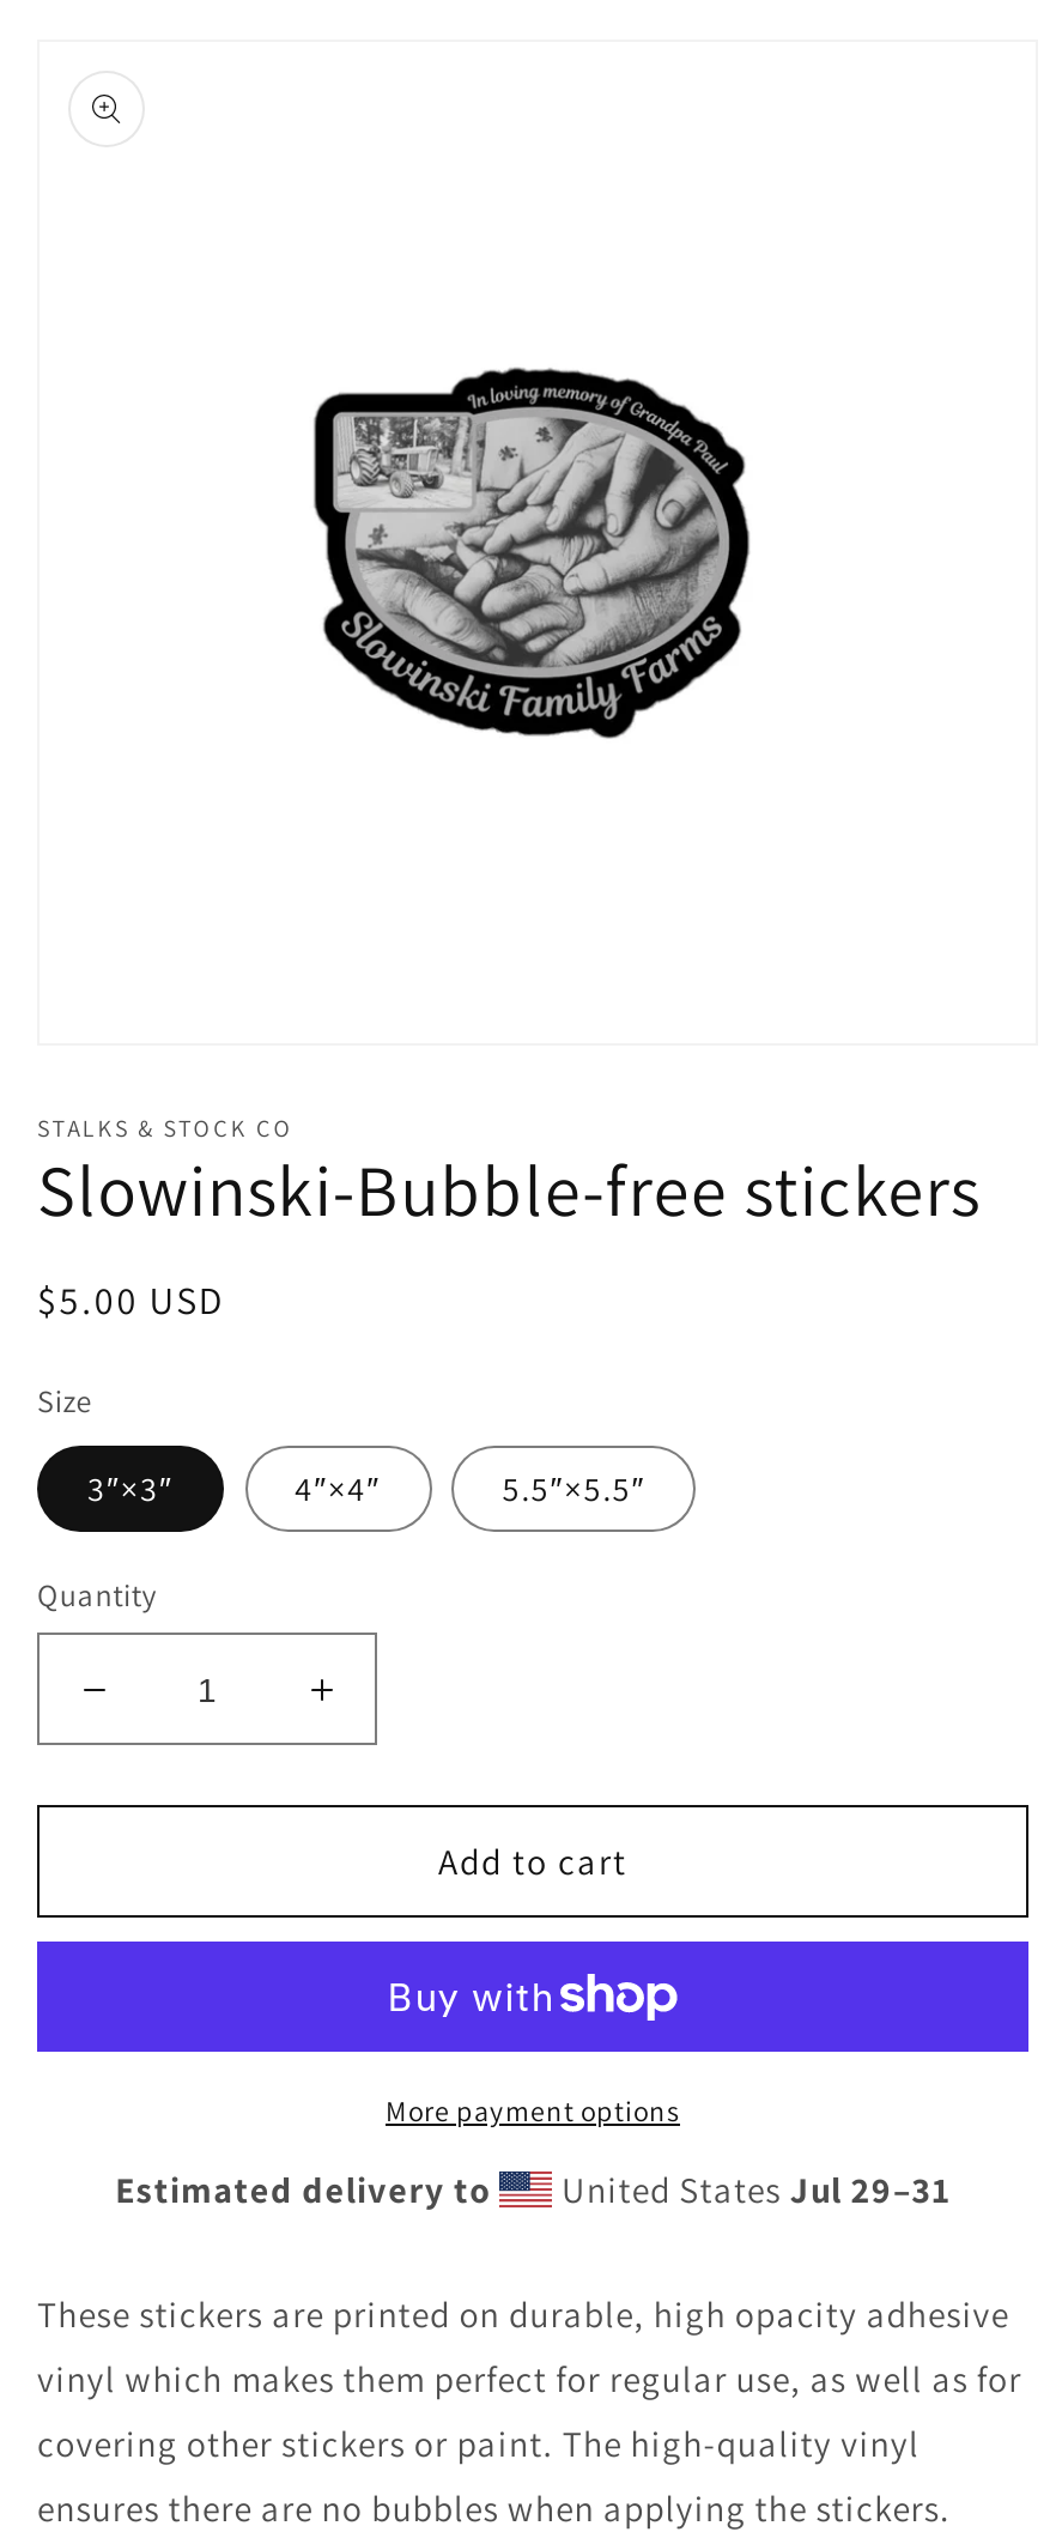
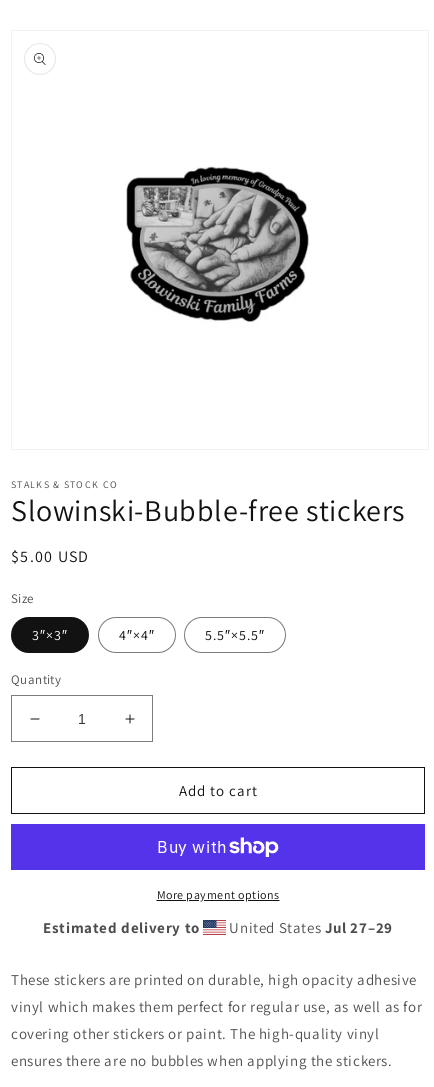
[553,2167,950,2212] United States Jul 29–31 -> [226,918,393,937] United States Jul 27–29

